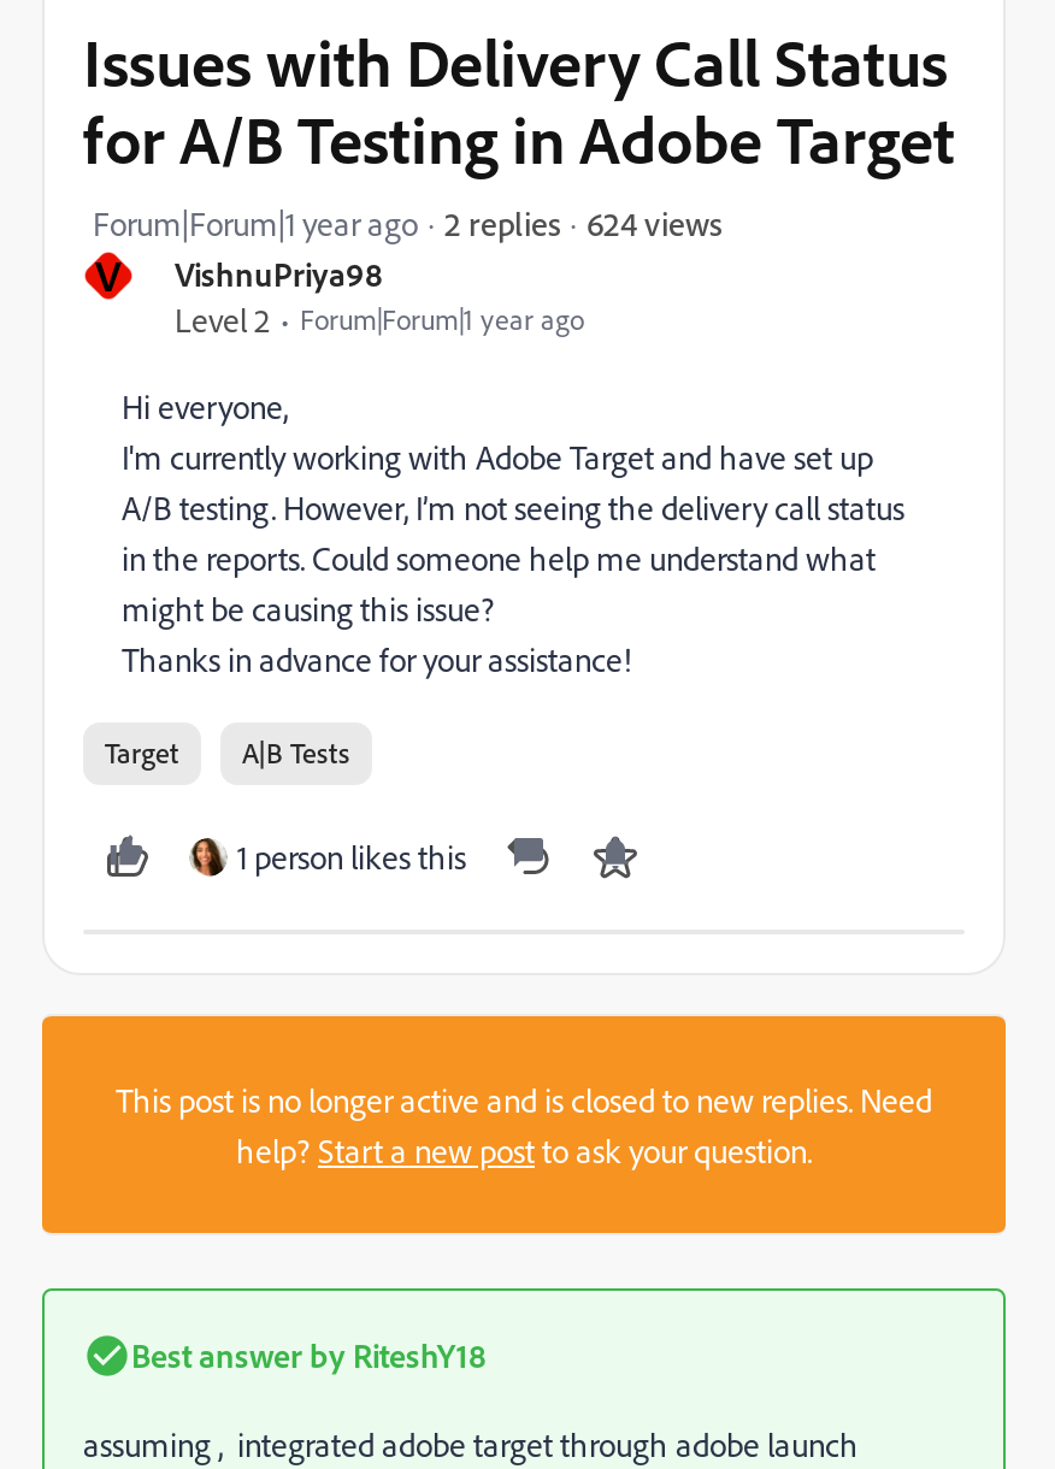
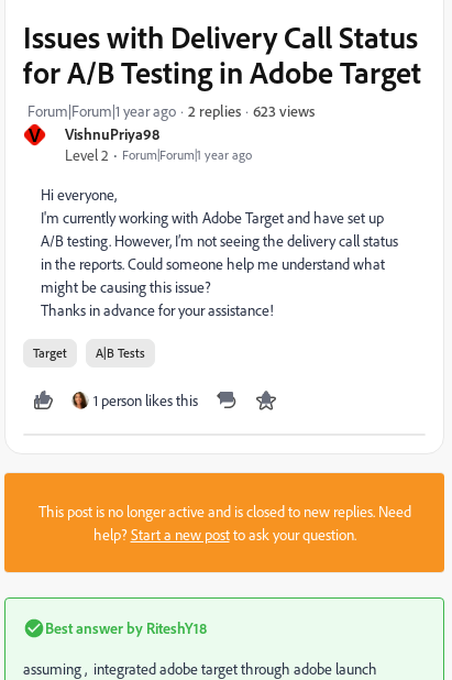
[587,201,721,242] 624 views -> [253,101,315,119] 623 views

